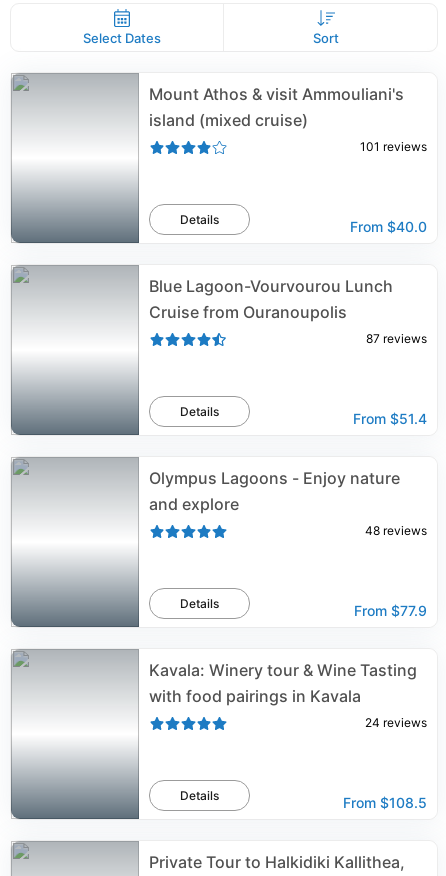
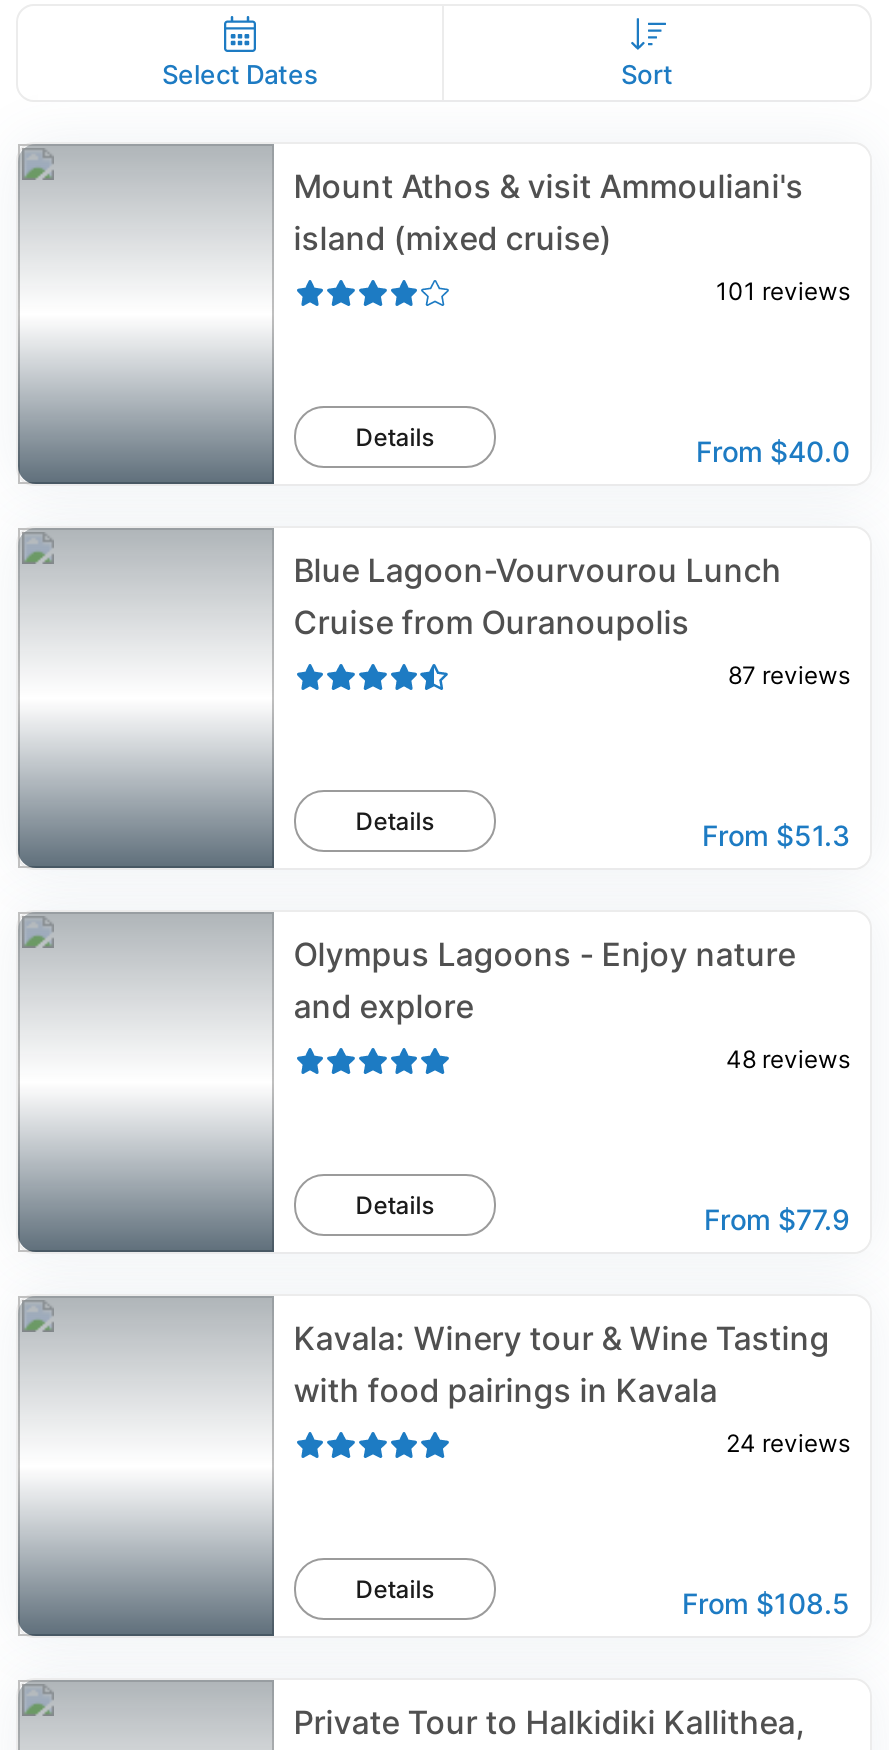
[353,410,427,427] From $51.4 -> [702,818,850,852] From $51.3

